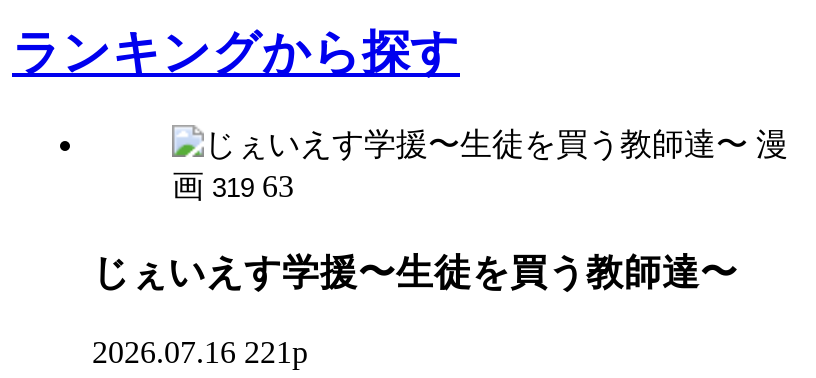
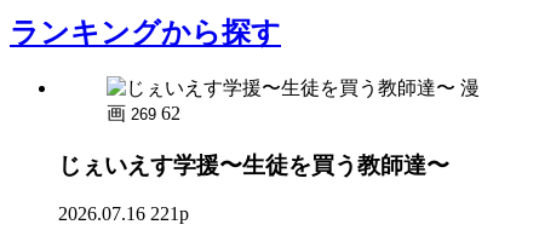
[172,169,294,203] 画 319 63 -> [107,103,180,123] 画 269 62

